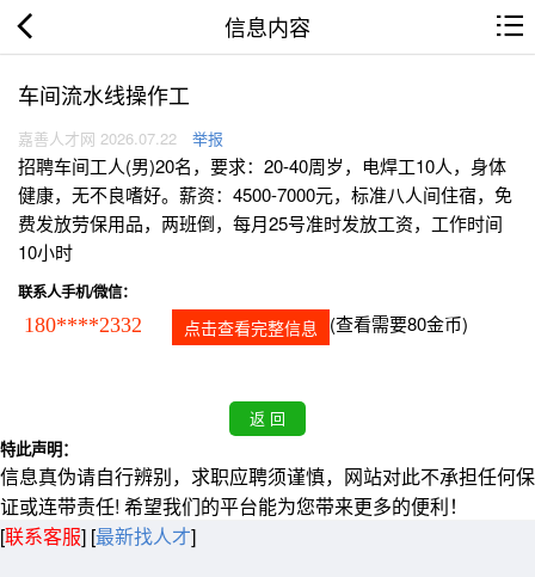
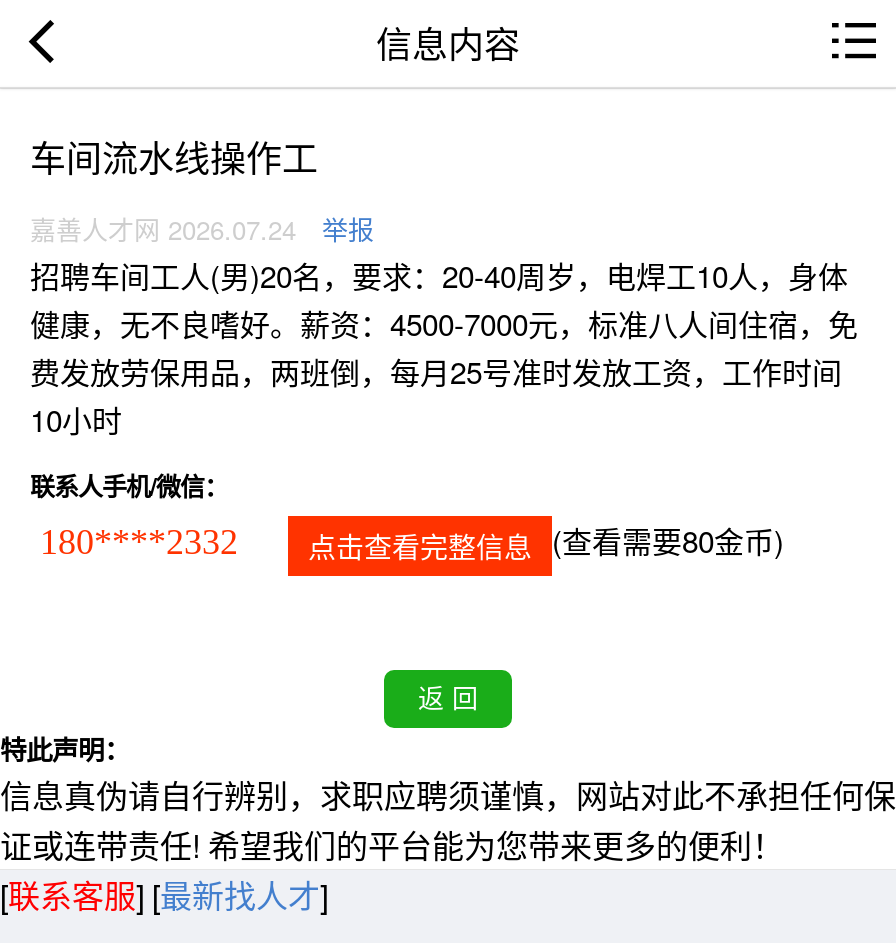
[18,127,223,150] 嘉善人才网 2026.07.22 举报 -> [30,210,374,248] 嘉善人才网 2026.07.24 举报

